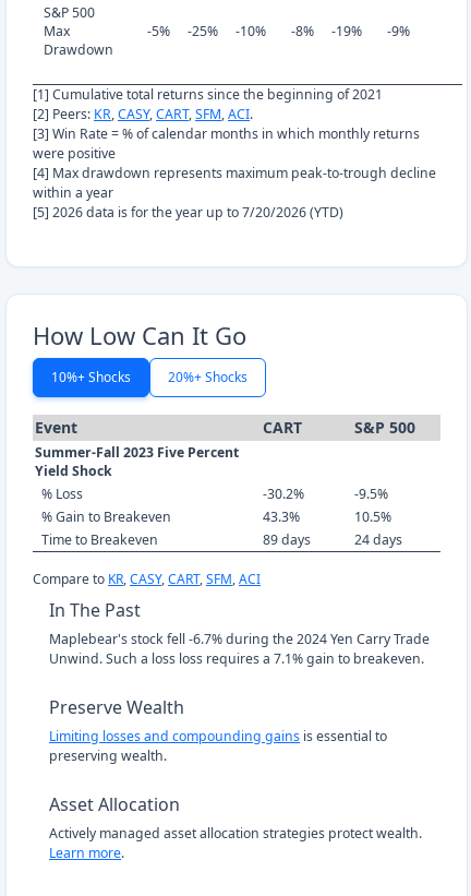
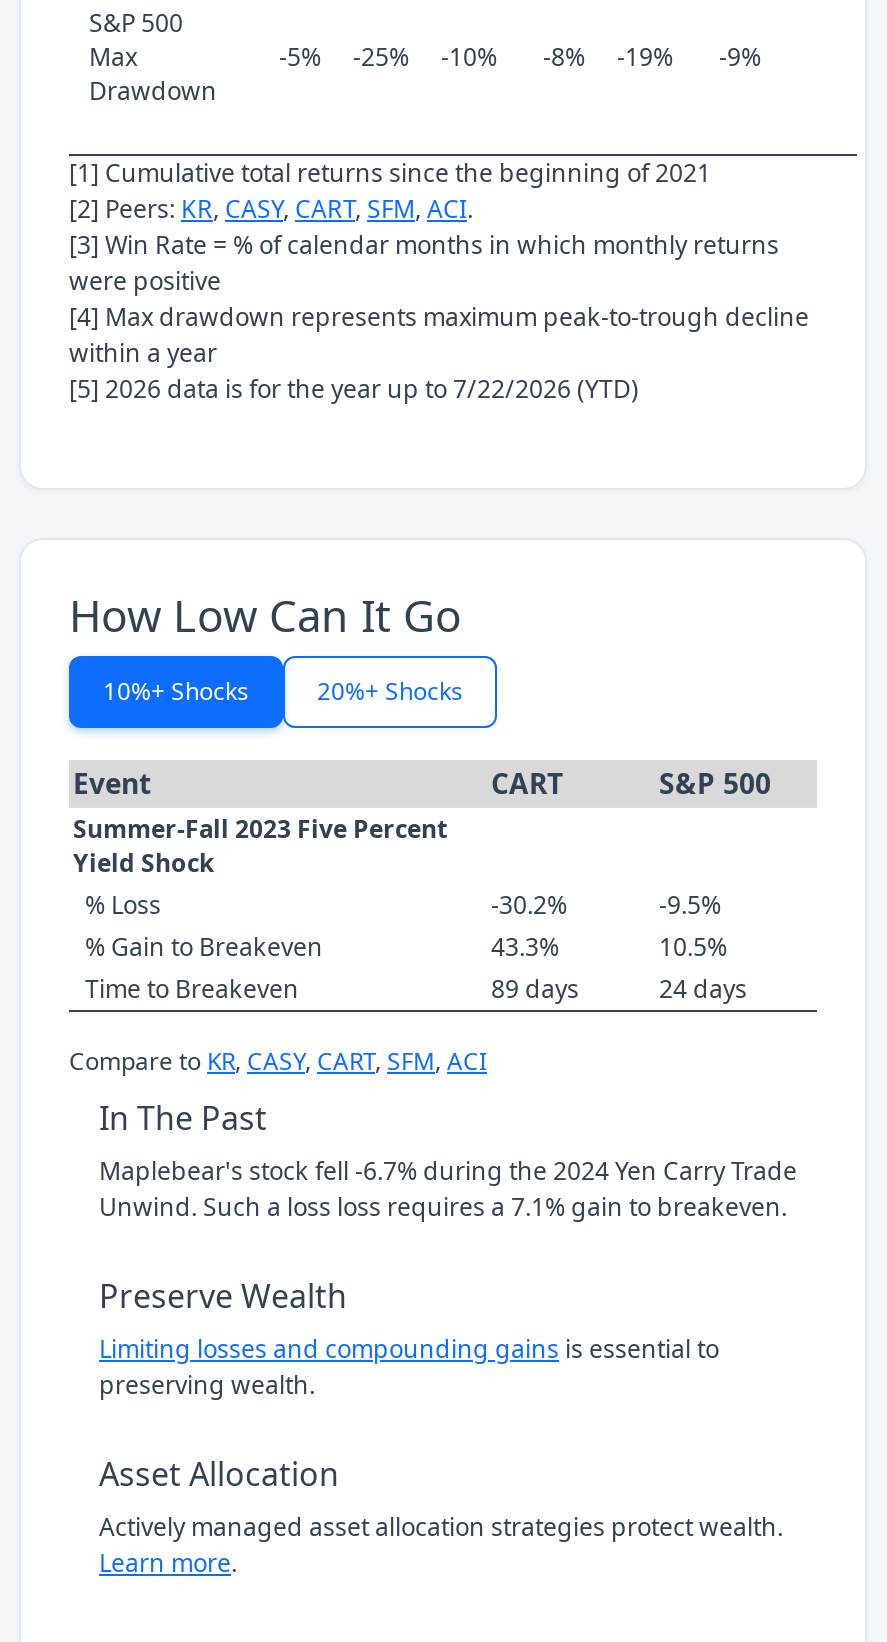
[33,203,343,222] [5] 2026 data is for the year up to 7/20/2026 (YTD) -> [69,372,639,406] [5] 2026 data is for the year up to 7/22/2026 (YTD)

